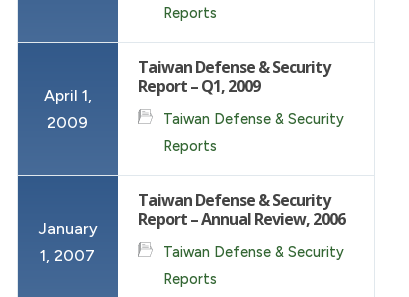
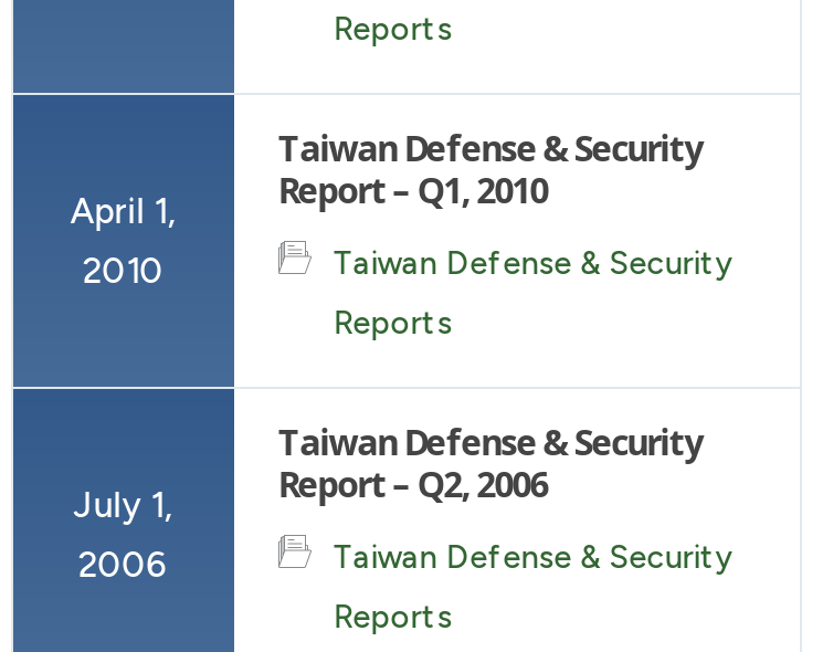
[138,75,260,97] Report – Q1, 2009 -> [278,166,547,214] Report – Q1, 2010
[47,113,88,132] 2009 -> [82,250,164,292] 2010
[138,208,345,230] Report – Annual Review, 2006 -> [278,460,547,508] Report – Q2, 2006
[38,219,98,265] January | 1, 2007 -> [74,484,173,586] July 1, | 2006

